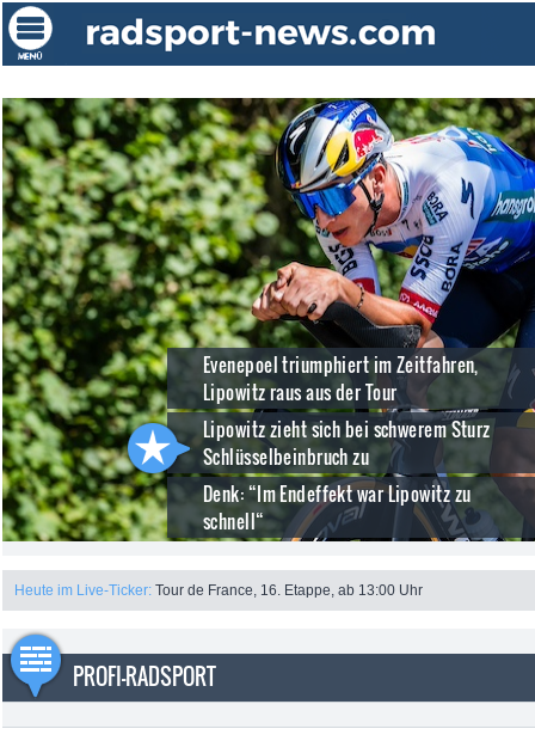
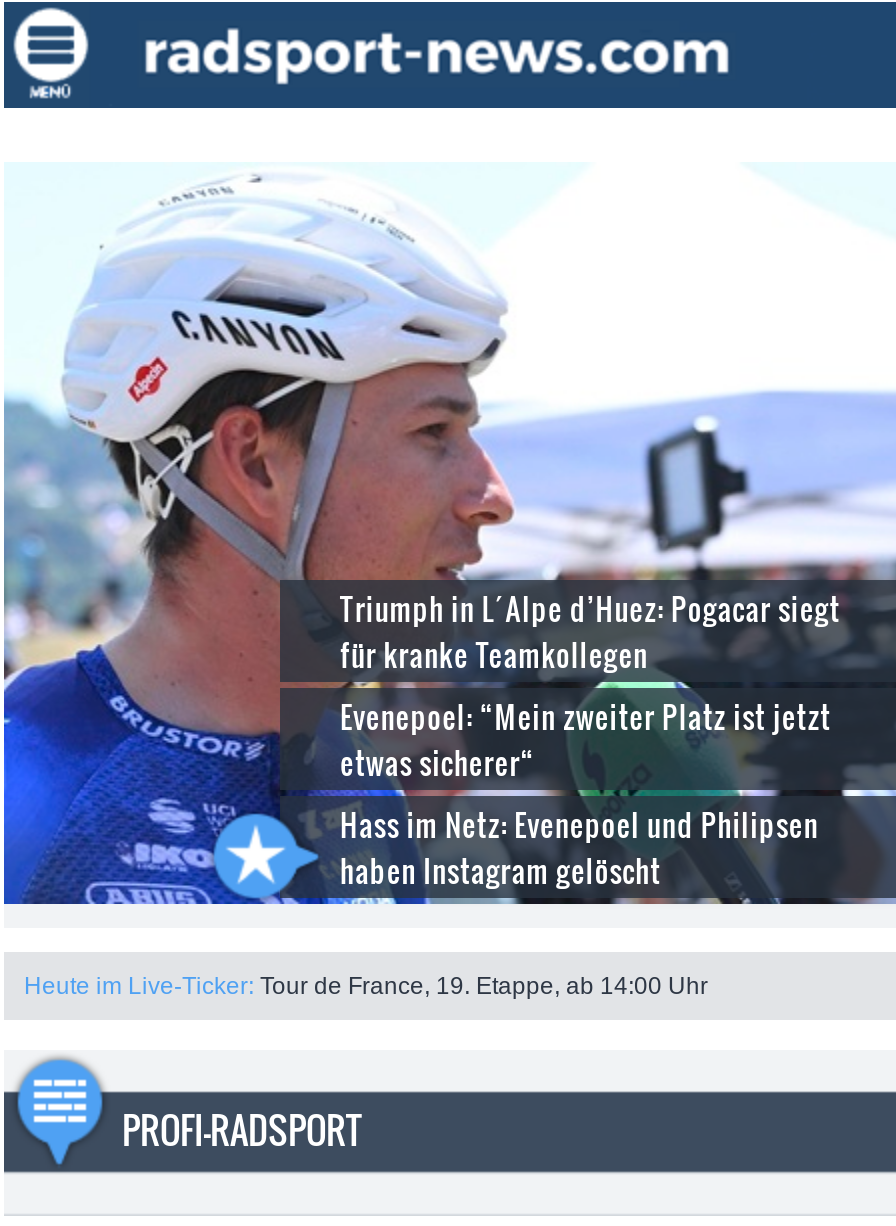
[4,97,531,543] [image] | Evenepoel triumphiert im Zeitfahren, | Lipowitz raus aus der Tour -> [6,162,890,906] [image] | Triumph in L´Alpe d’Huez: Pogacar siegt | für kranke Teamkollegen
[203,417,490,470] Lipowitz zieht sich bei schwerem Sturz | Schlüsselbeinbruch zu -> [340,697,831,785] Evenepoel: “Mein zweiter Platz ist jetzt | etwas sicherer“
[203,482,471,535] Denk: “Im Endeffekt war Lipowitz zu | schnell“ -> [340,805,819,893] Hass im Netz: Evenepoel und Philipsen | haben Instagram gelöscht
[14,582,423,599] Heute im Live-Ticker: Tour de France, 16. Etappe, ab 13:00 Uhr -> [24,973,708,1001] Heute im Live-Ticker: Tour de France, 19. Etappe, ab 14:00 Uhr

